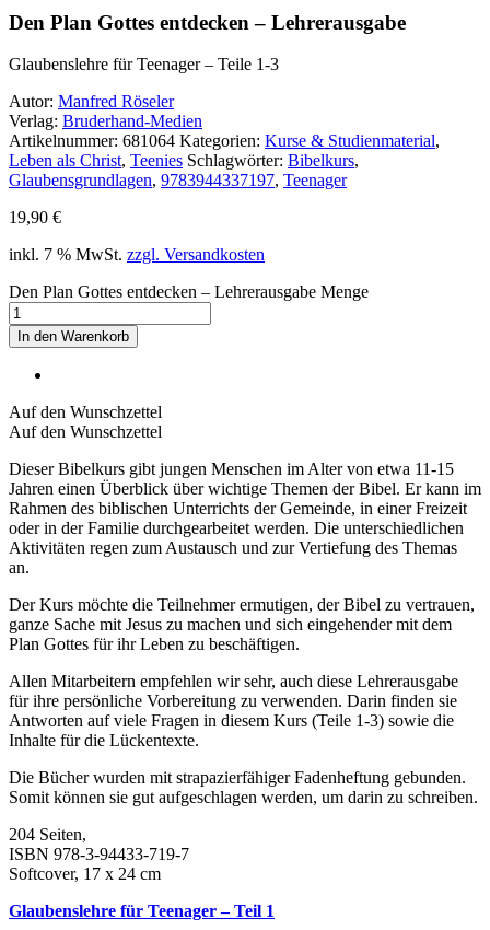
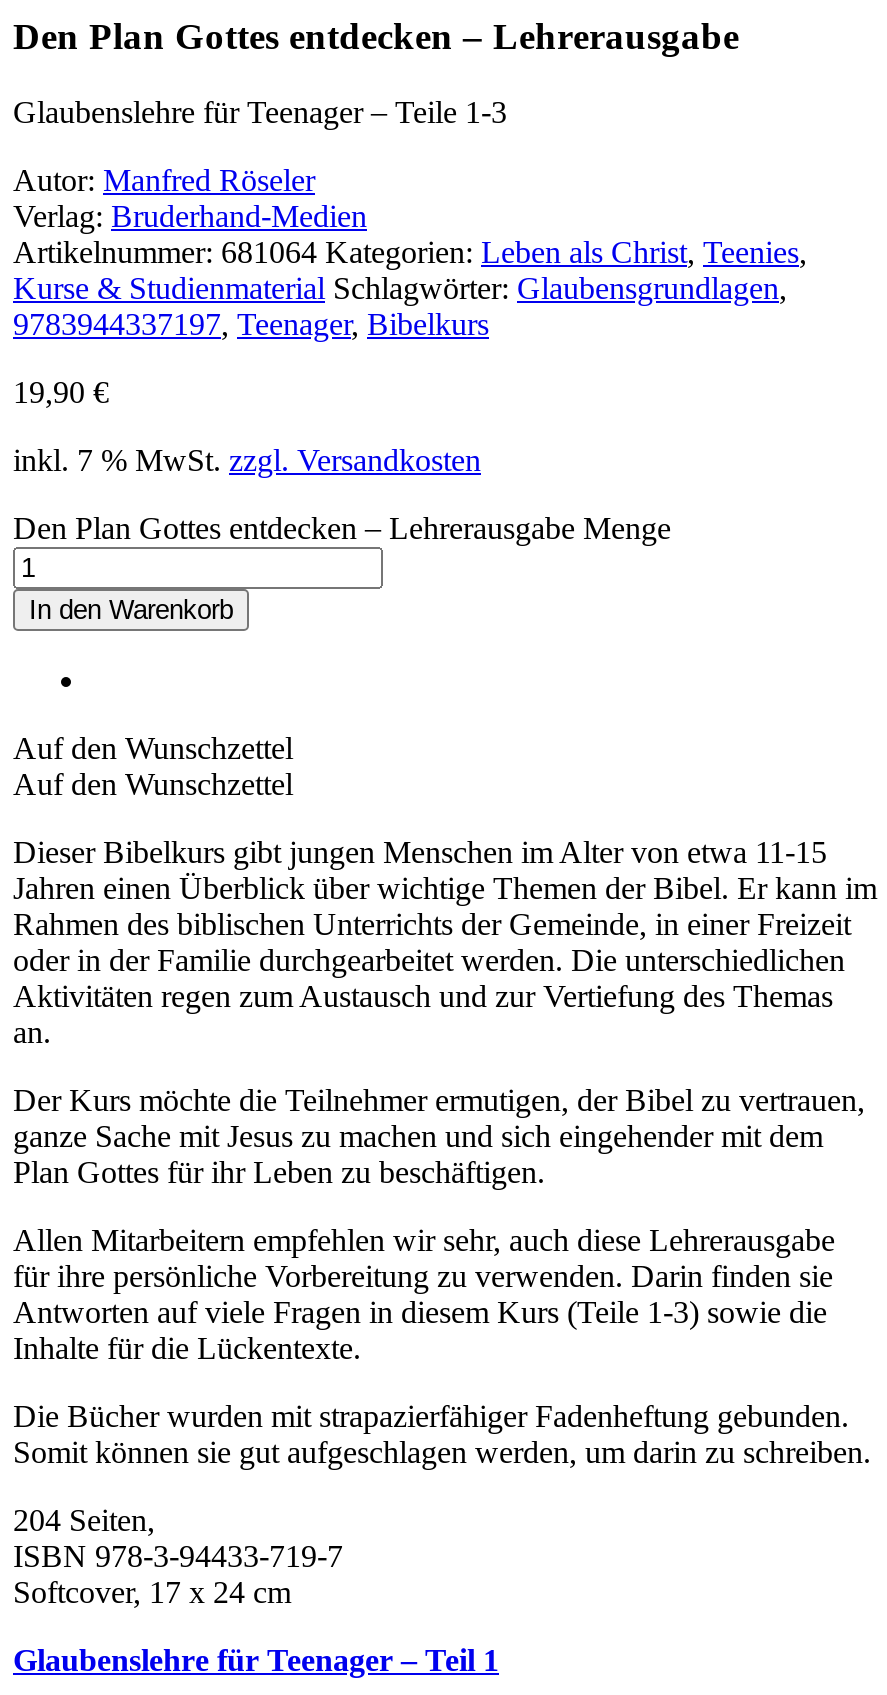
[9,132,440,190] Artikelnummer: 681064 Kategorien: Kurse & Studienmaterial, | Leben als Christ, Teenies Schlagwörter: Bibelkurs, | Glaubensgrundlagen, 9783944337197, Teenager -> [13,236,807,342] Artikelnummer: 681064 Kategorien: Leben als Christ, Teenies, | Kurse & Studienmaterial Schlagwörter: Glaubensgrundlagen, | 9783944337197, Teenager, Bibelkurs

